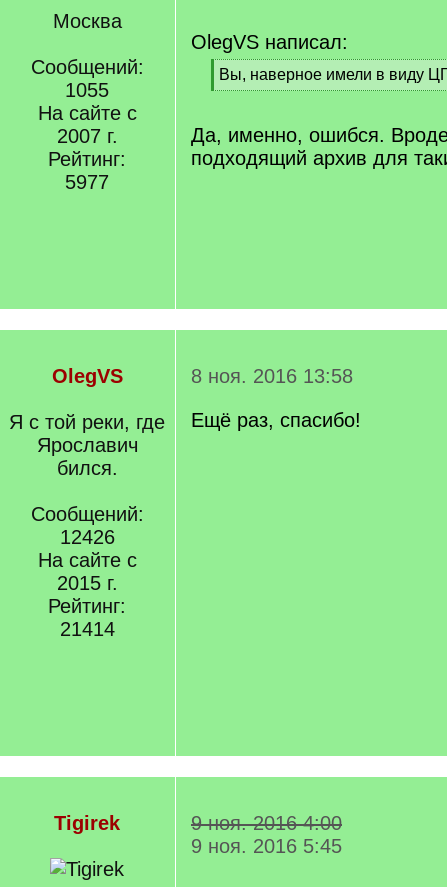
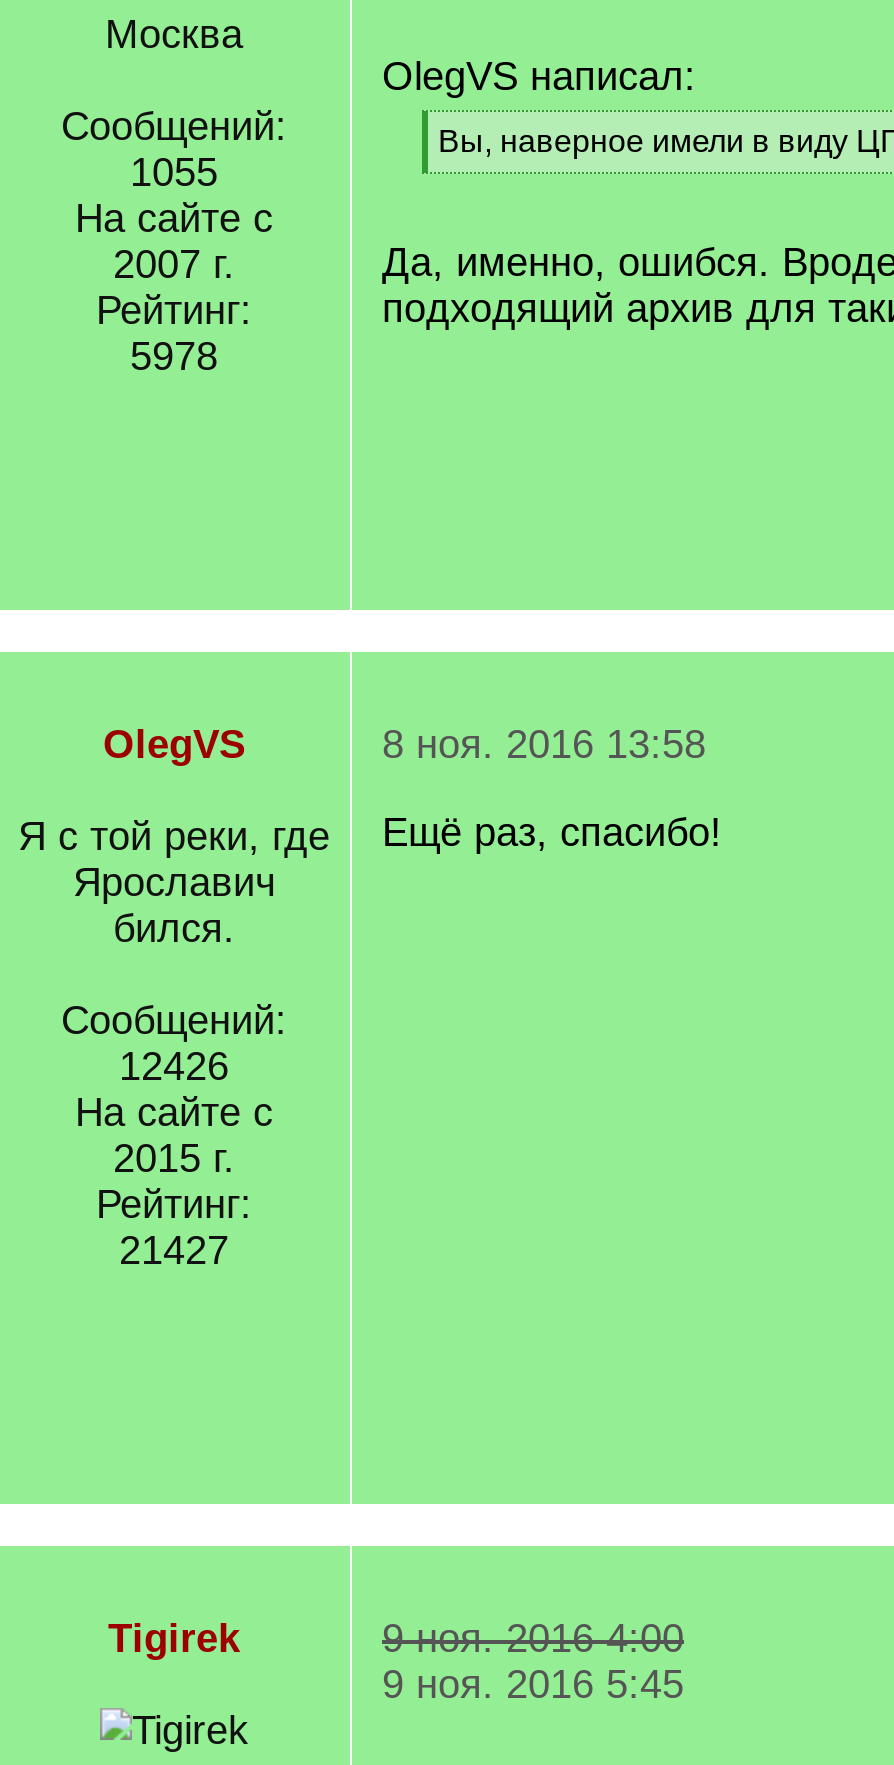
[65,171,109,193] 5977 -> [130,334,218,378] 5978
[59,618,114,640] 21414 -> [119,1228,229,1272] 21427

